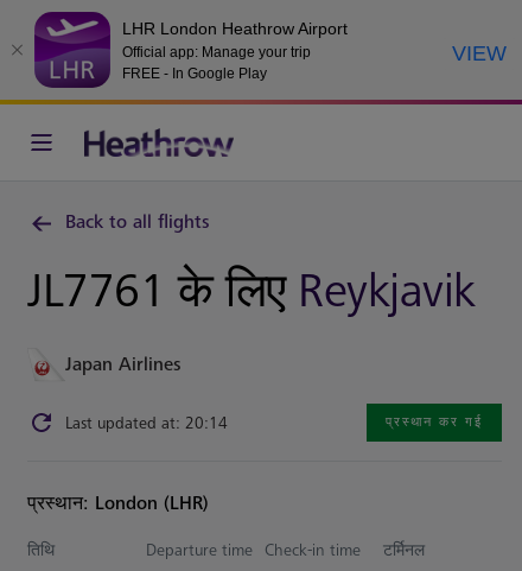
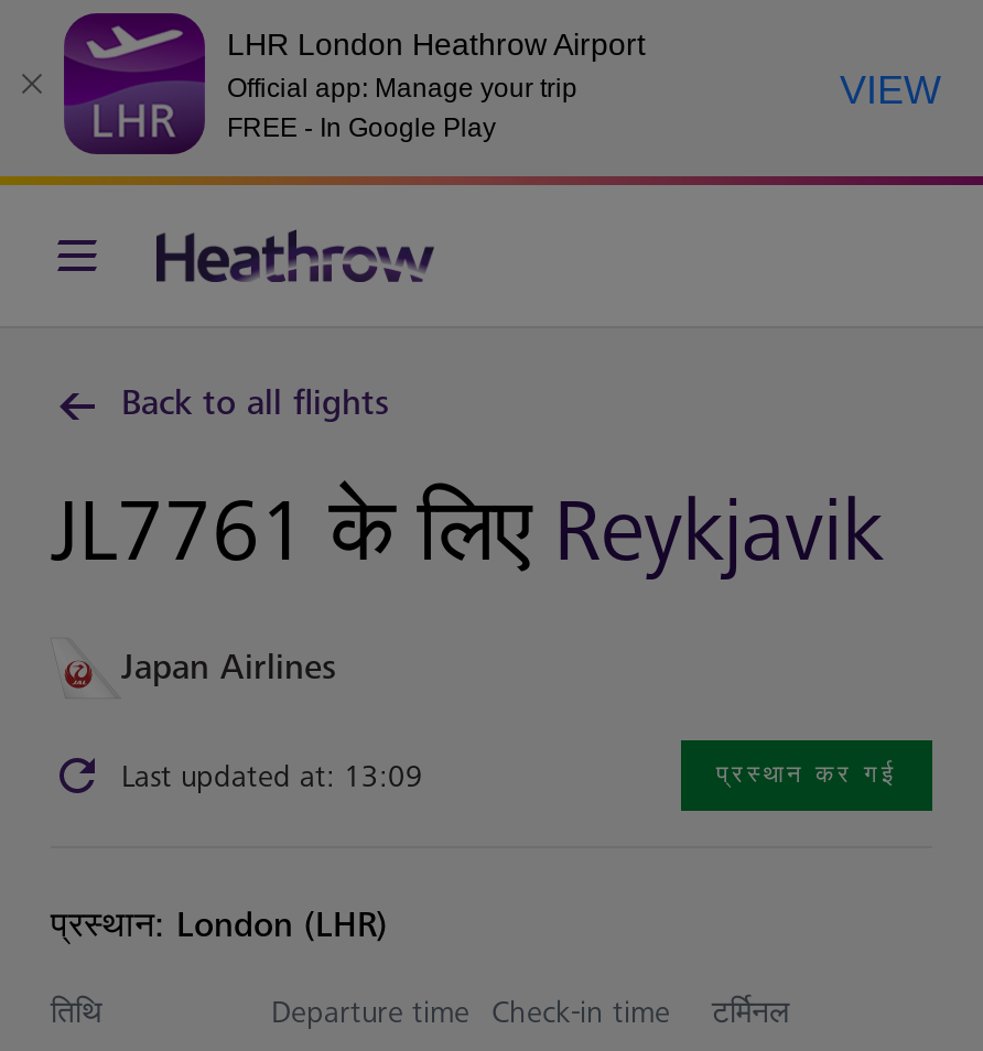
[65,413,228,433] Last updated at: 20:14 -> [121,757,423,794] Last updated at: 13:09

